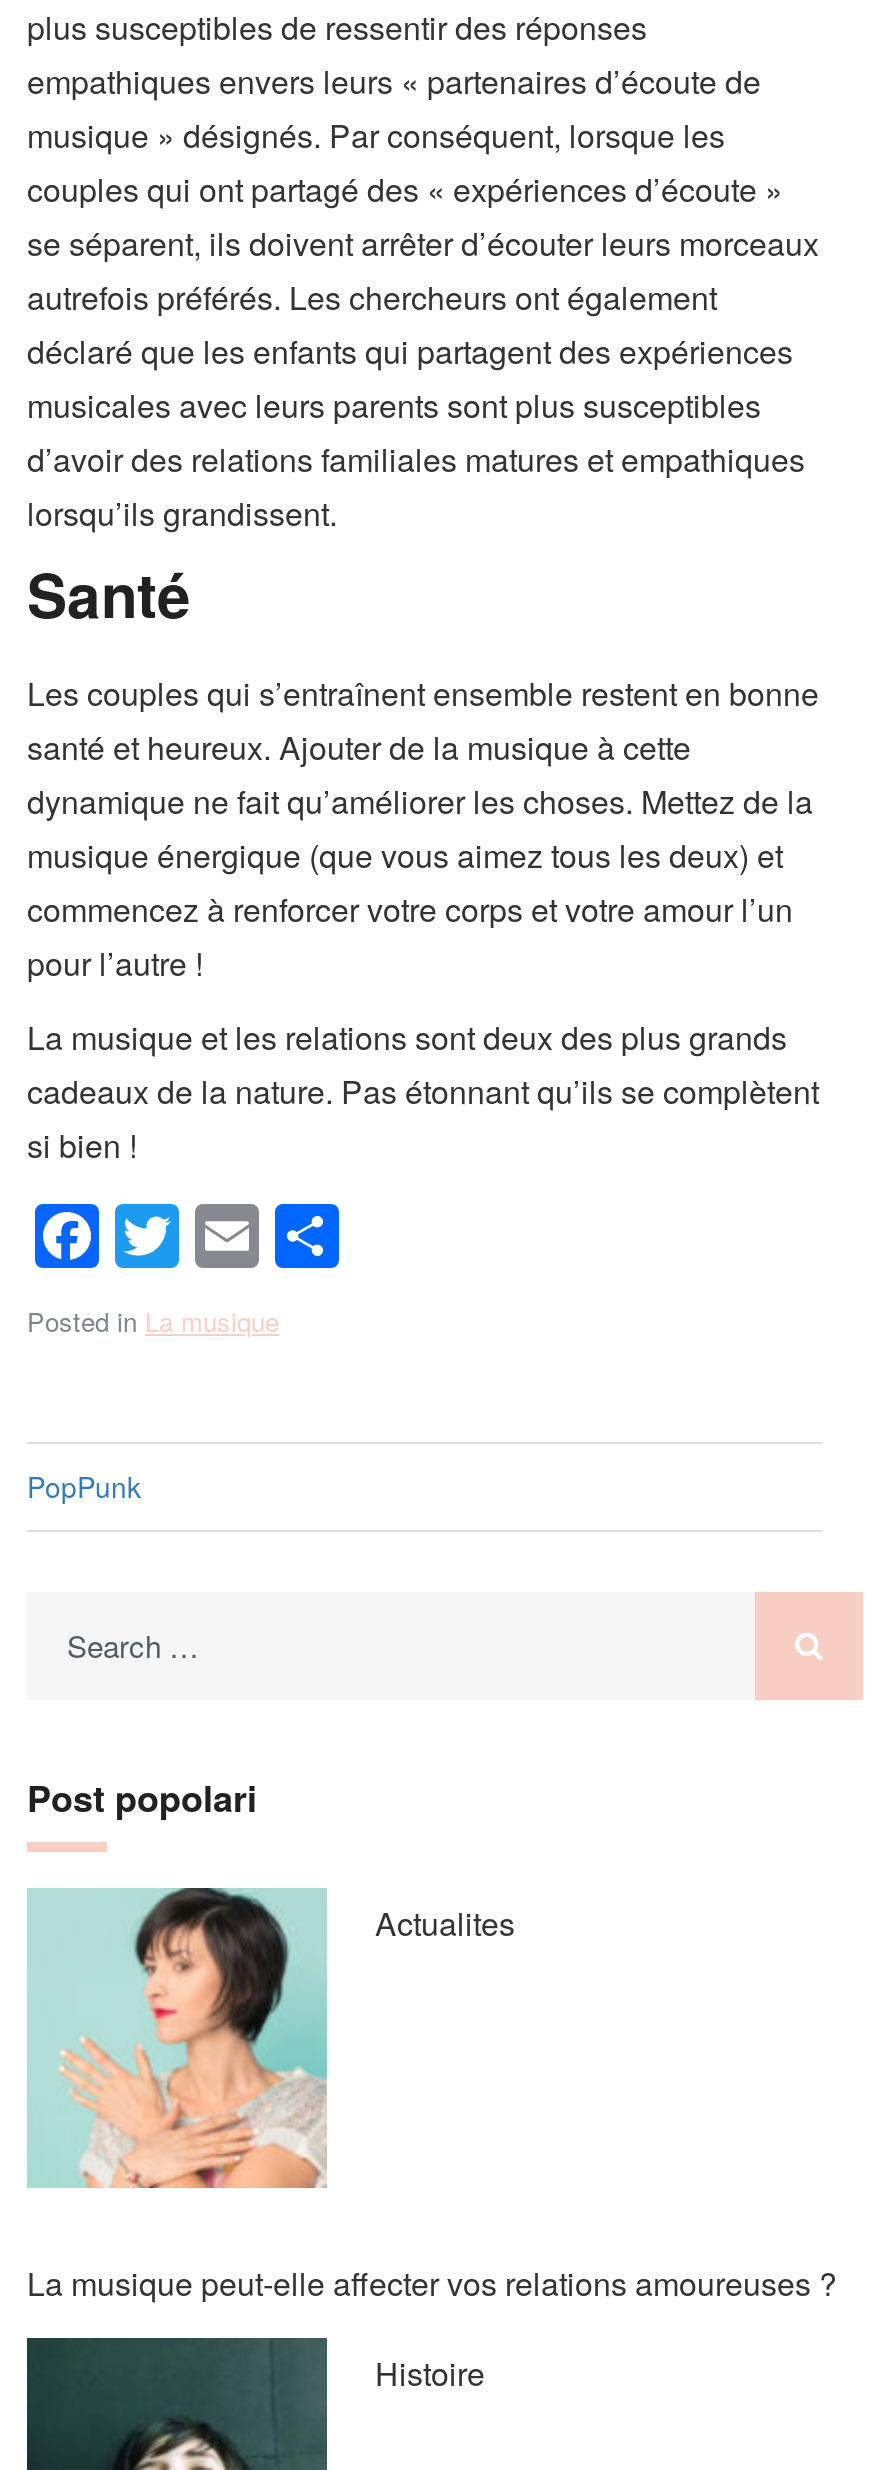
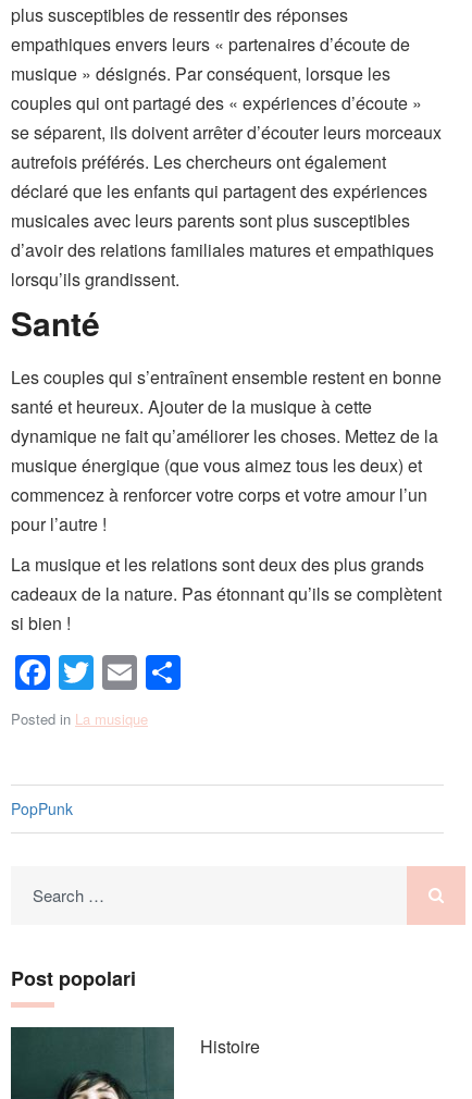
[27,1886,515,2190] [image] | Actualites -> none
[27,2260,837,2306] La musique peut-elle affecter vos relations amoureuses ? -> none

